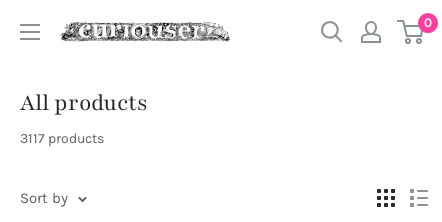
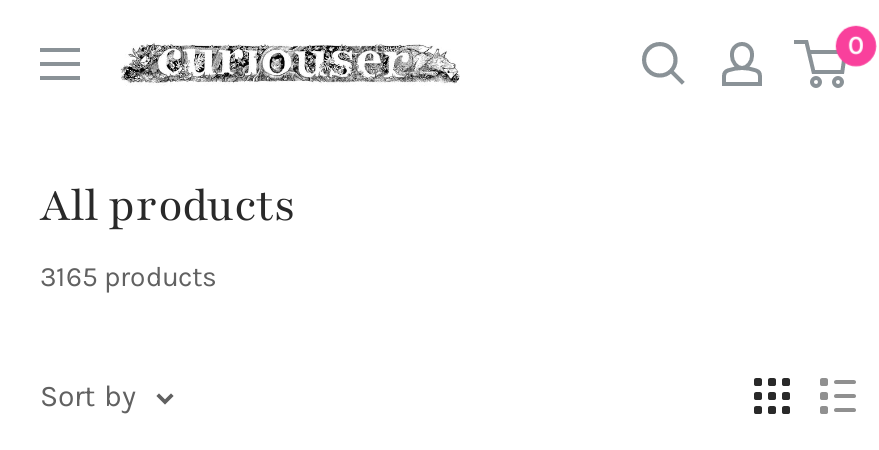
[20,130,104,147] 3117 products -> [40,260,216,294] 3165 products

